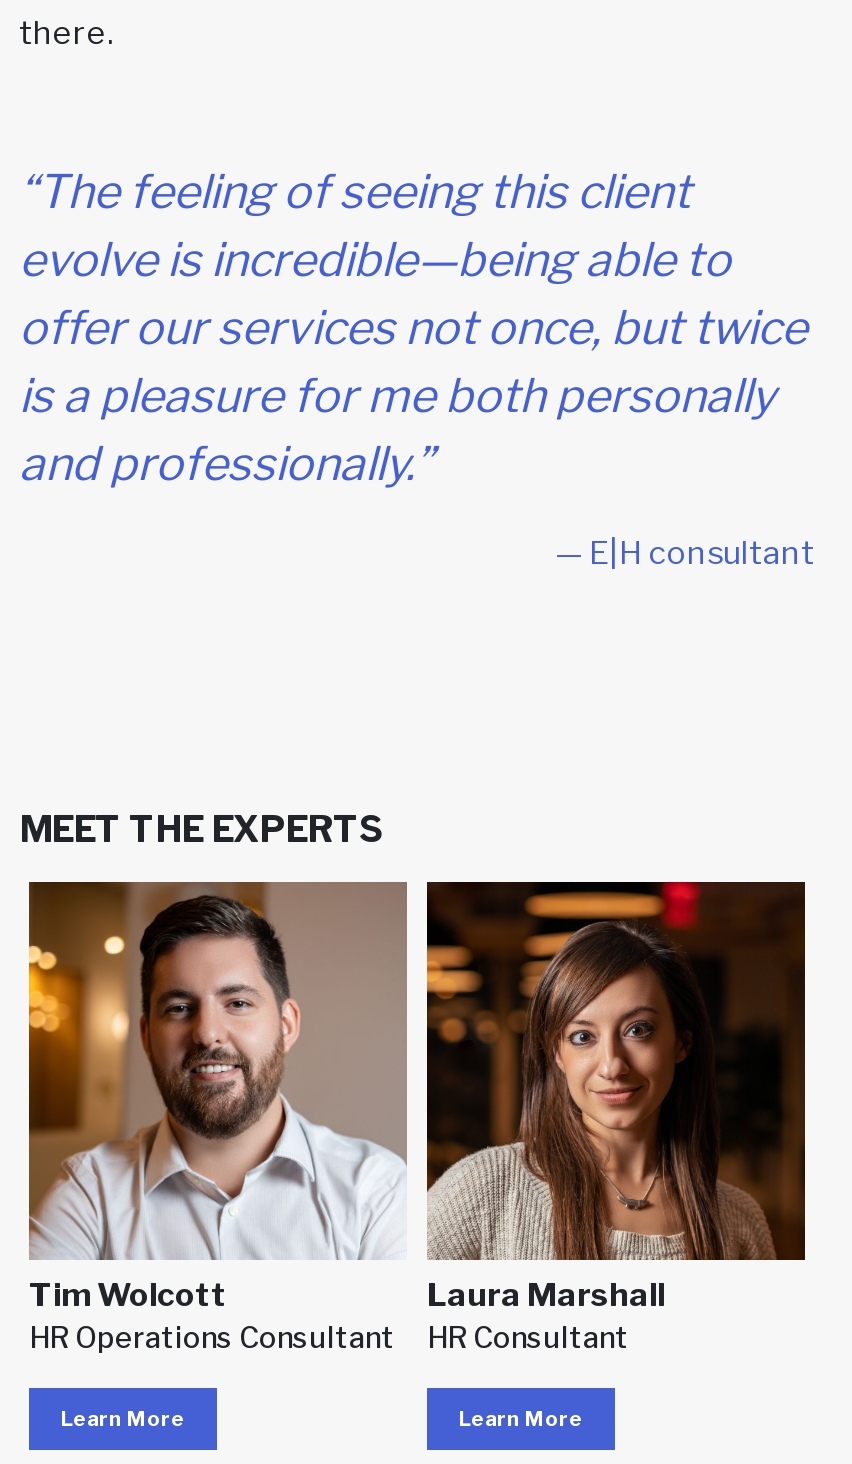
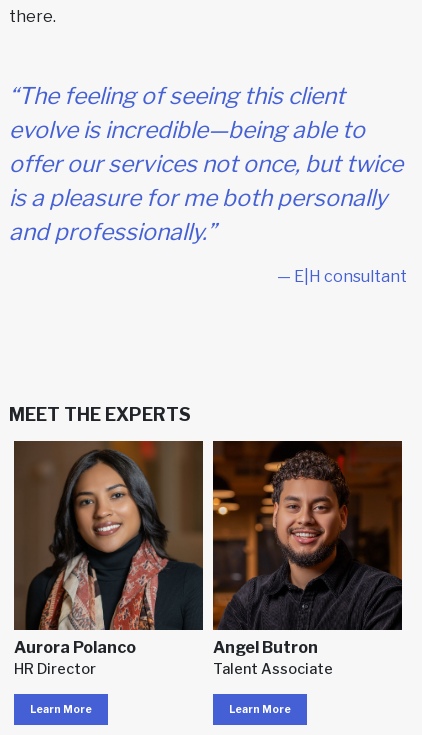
[27,882,407,1356] [image] | Tim Wolcott | HR Operations Consultant -> [13,442,204,678] [image] | Aurora Polanco | HR Director
[425,880,805,1356] [image] | Laura Marshall | HR Consultant -> [212,440,402,678] [image] | Angel Butron | Talent Associate

